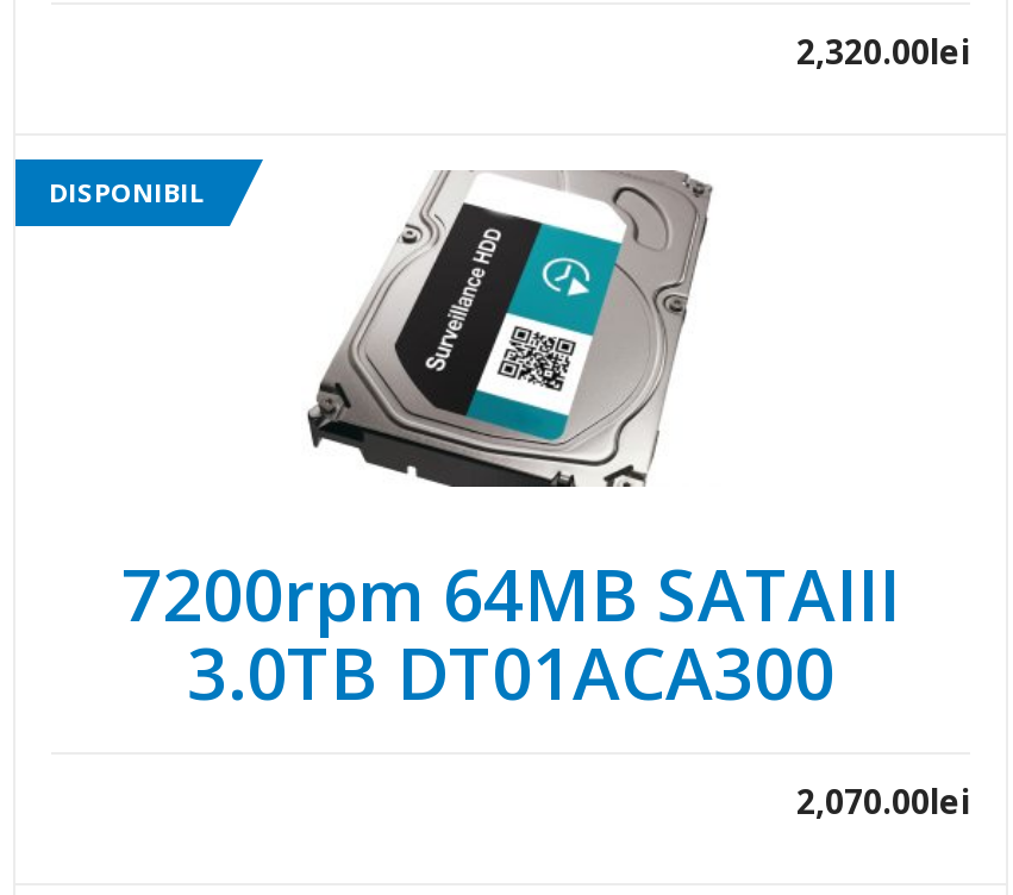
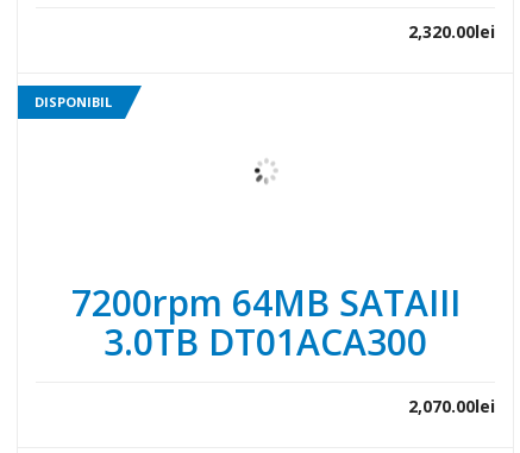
[306,169,715,490] [image] -> none

